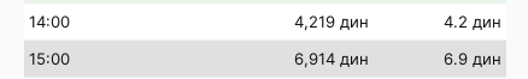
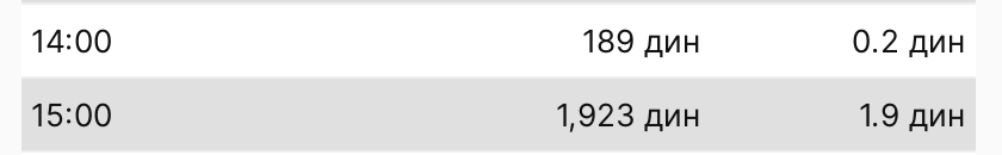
[294,12,369,31] 4,219 дин -> [582,21,701,60] 189 дин
[444,12,501,31] 4.2 дин -> [852,21,966,60] 0.2 дин
[294,49,369,68] 6,914 дин -> [556,95,701,134] 1,923 дин
[444,49,501,68] 6.9 дин -> [859,95,966,134] 1.9 дин

